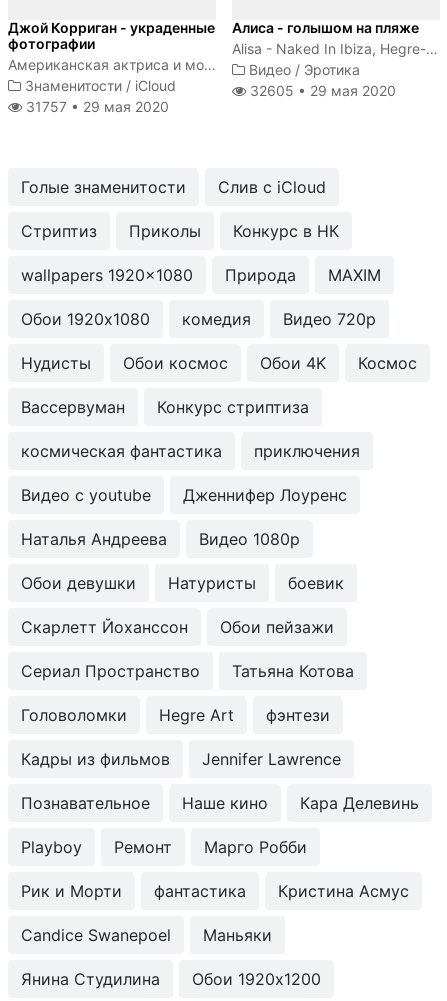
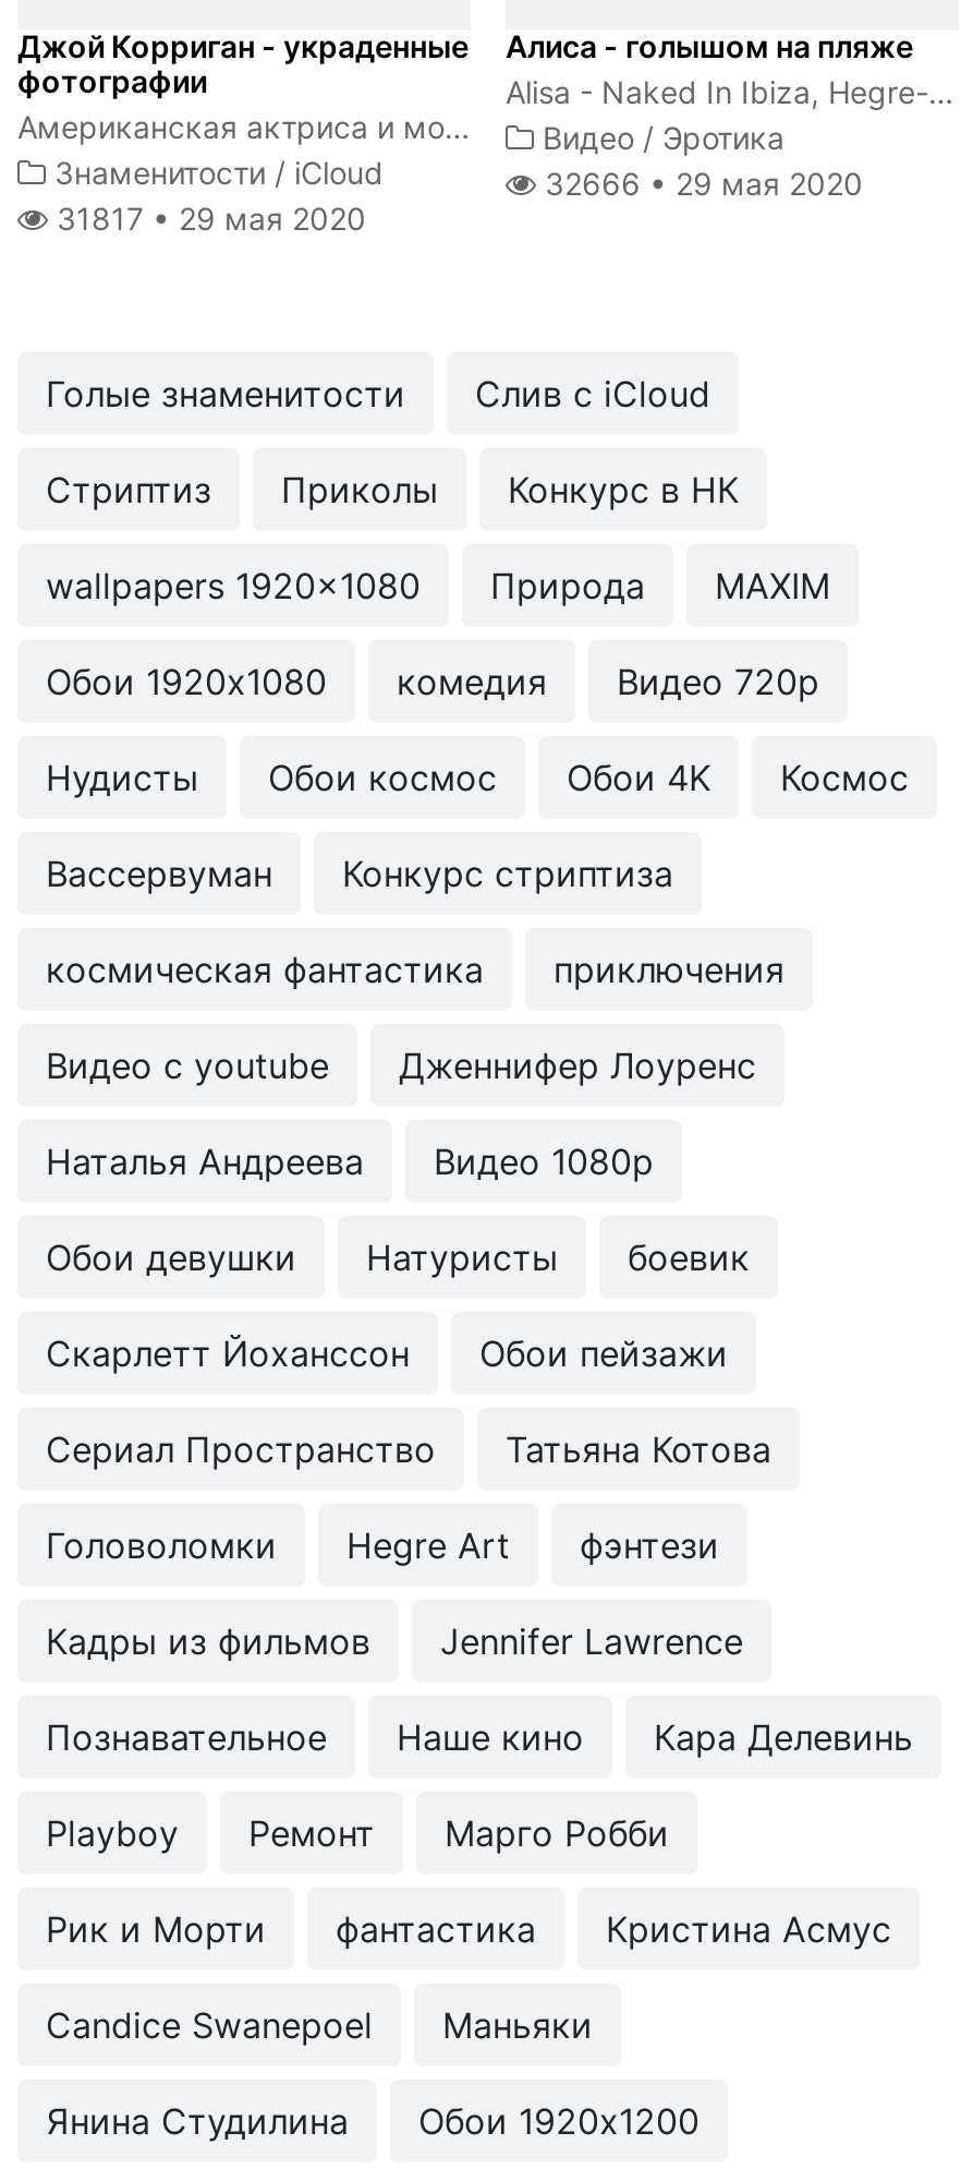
[246,82,396,99] 32605 • 29 мая 2020 -> [536,165,863,202] 32666 • 29 мая 2020
[22,98,169,115] 31757 • 29 мая 2020 -> [48,200,366,237] 31817 • 29 мая 2020

